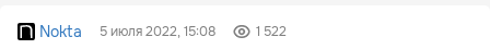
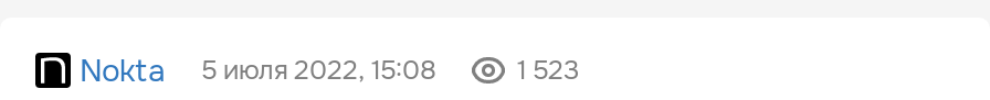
[256,23,287,41] 1 522 -> [517,53,579,88] 1 523

